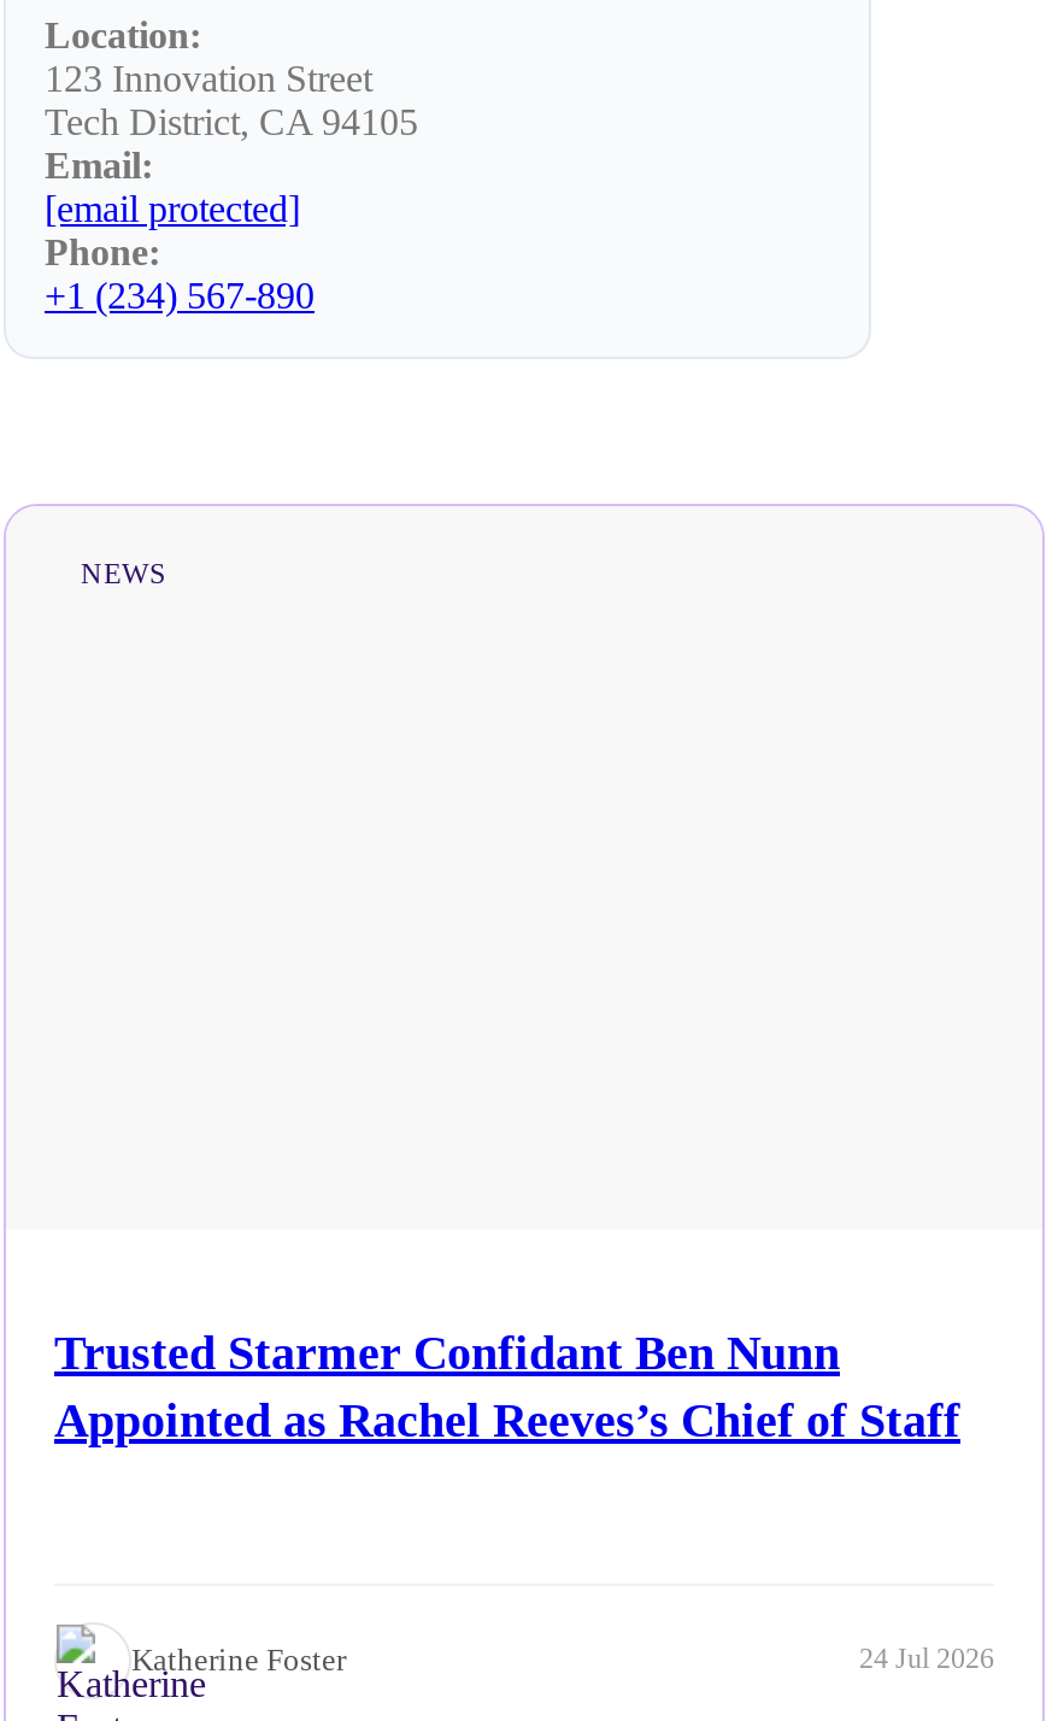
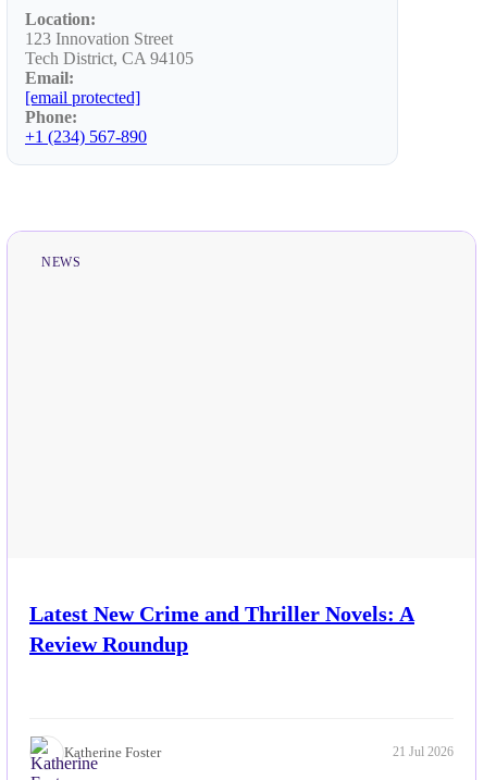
[54,1325,960,1445] Trusted Starmer Confidant Ben Nunn | Appointed as Rachel Reeves’s Chief of Staff -> [29,601,414,656] Latest New Crime and Thriller Novels: A | Review Roundup
[859,1642,994,1675] 24 Jul 2026 -> [393,744,454,759] 21 Jul 2026

